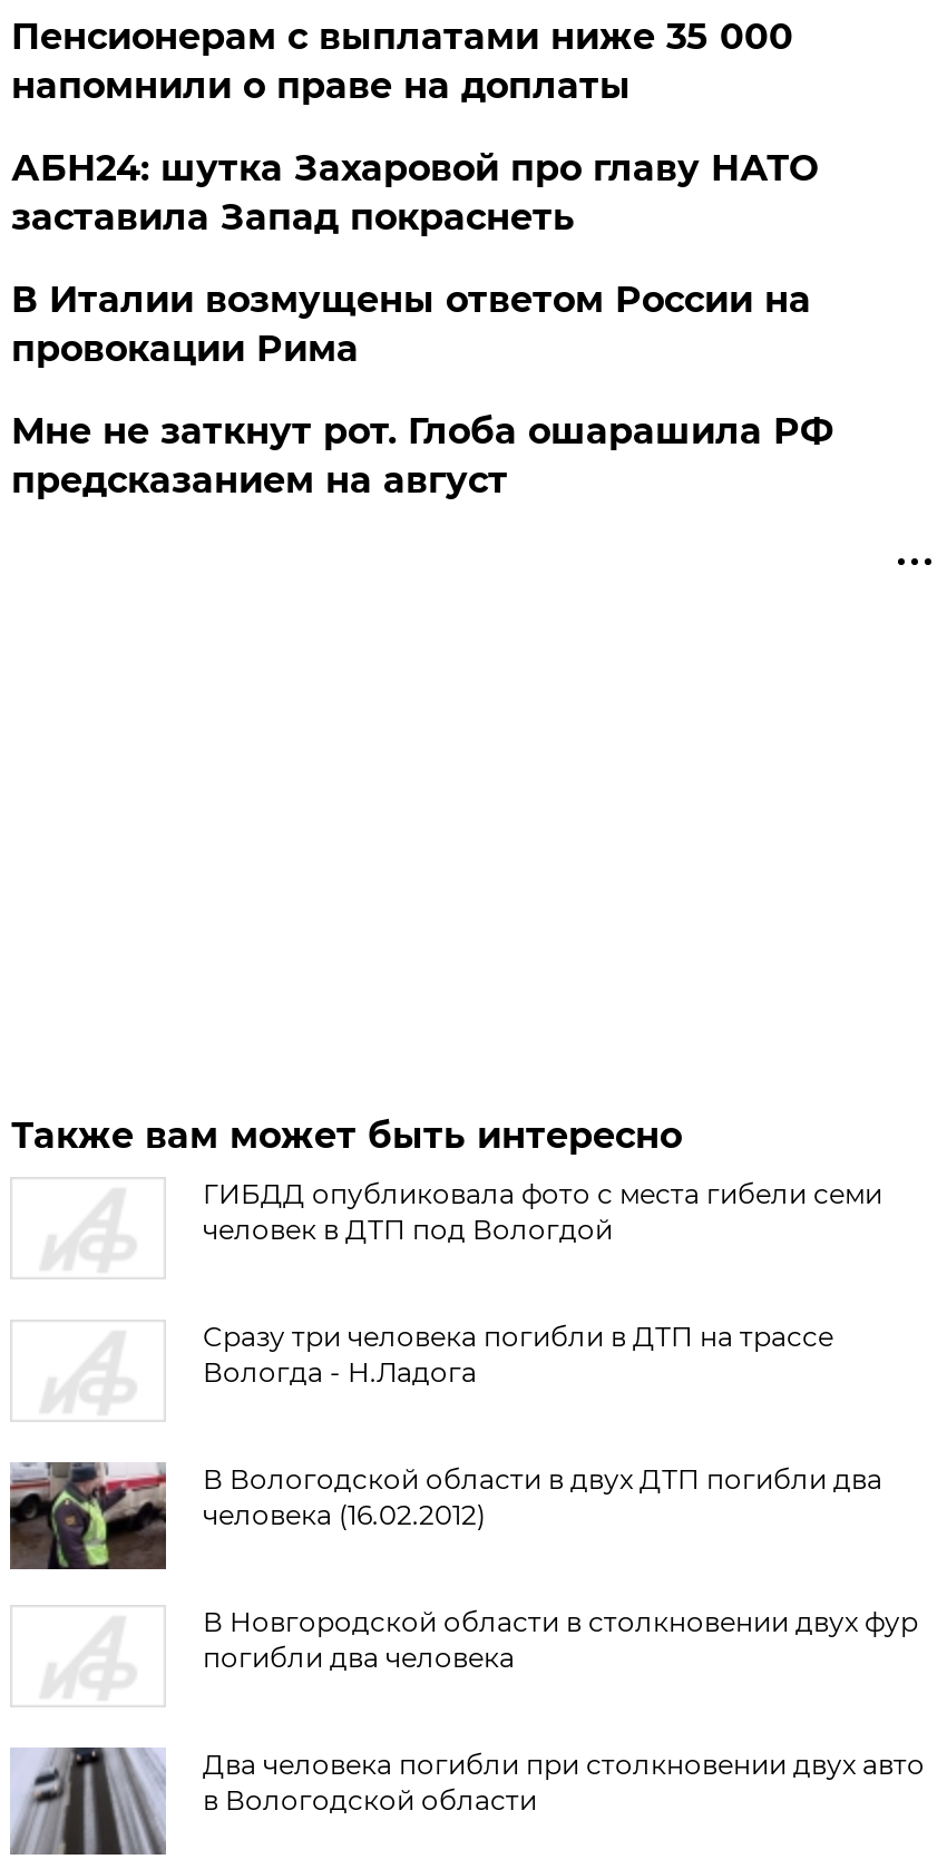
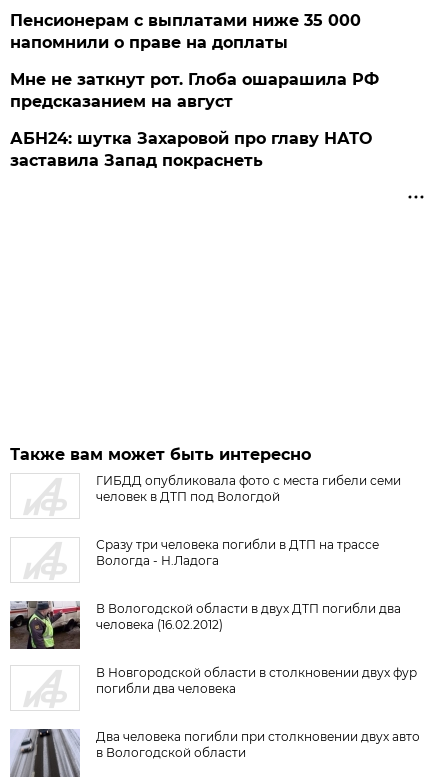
moved [11,147,818,239] -> [10,129,372,170]: АБН24: шутка Захаровой про главу НАТО | заставила Запад покраснеть
[11,279,811,370] В Италии возмущены ответом России на | провокации Рима -> none
moved [11,410,833,502] -> [10,70,379,111]: Мне не заткнут рот. Глоба ошарашила РФ | предсказанием на август

